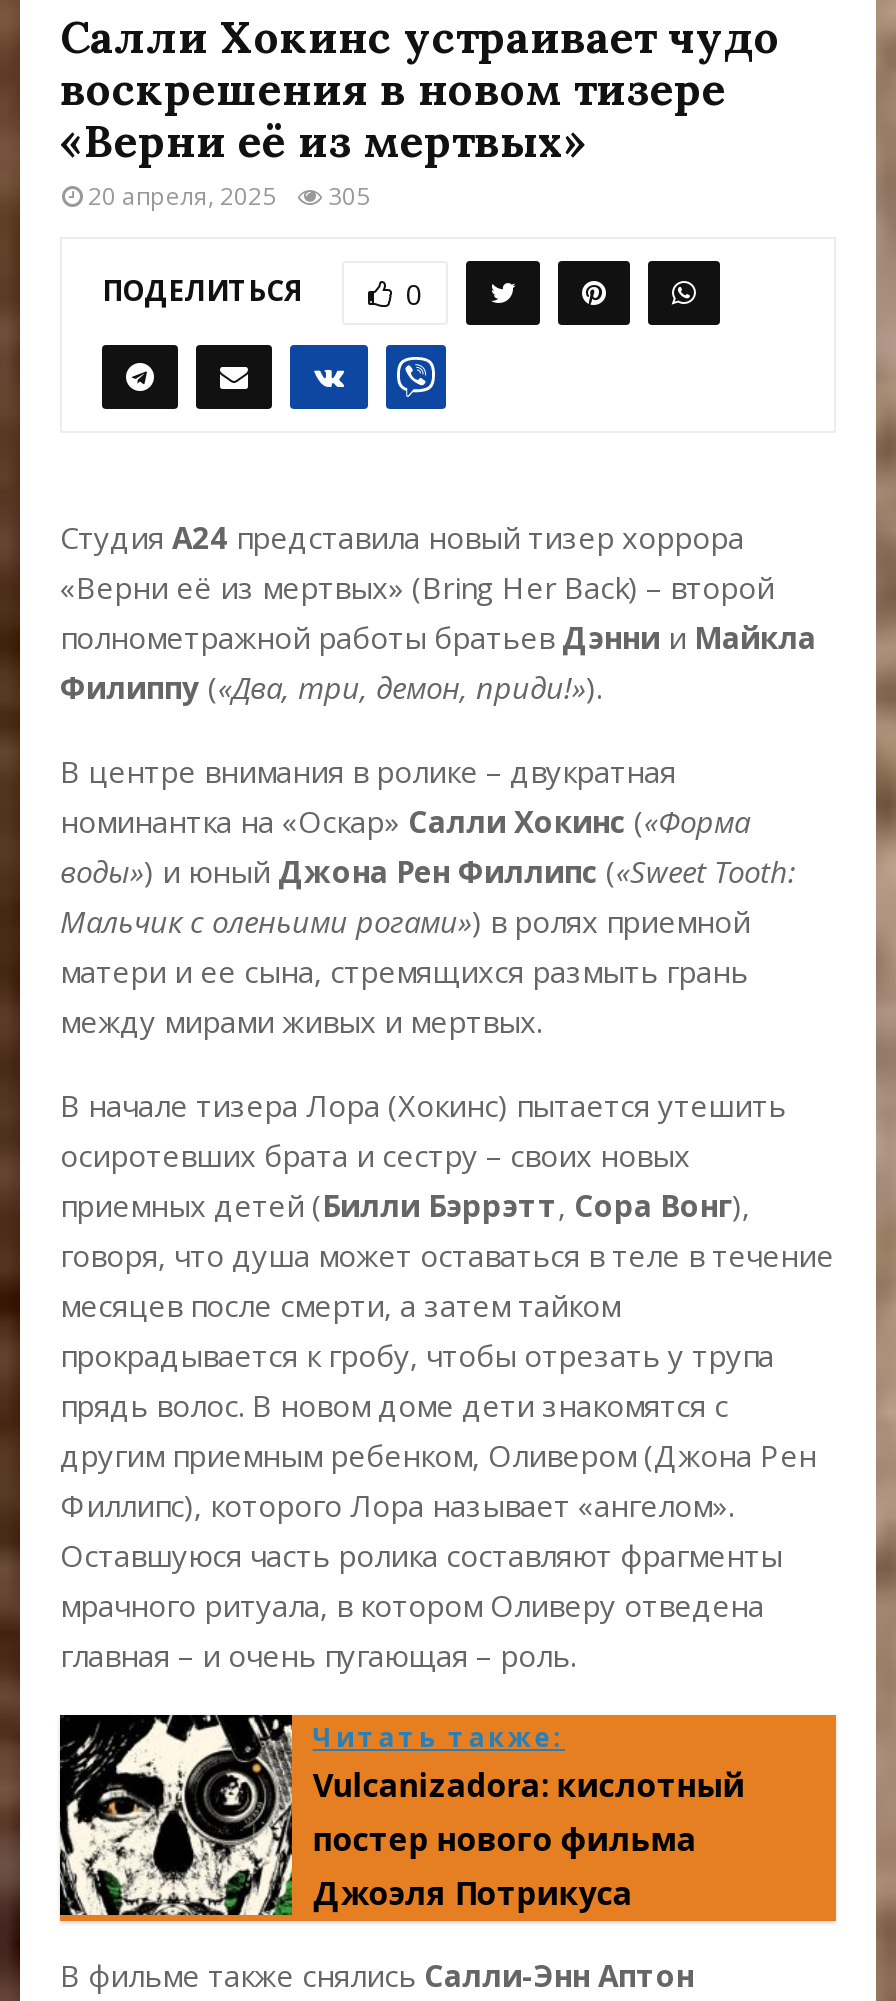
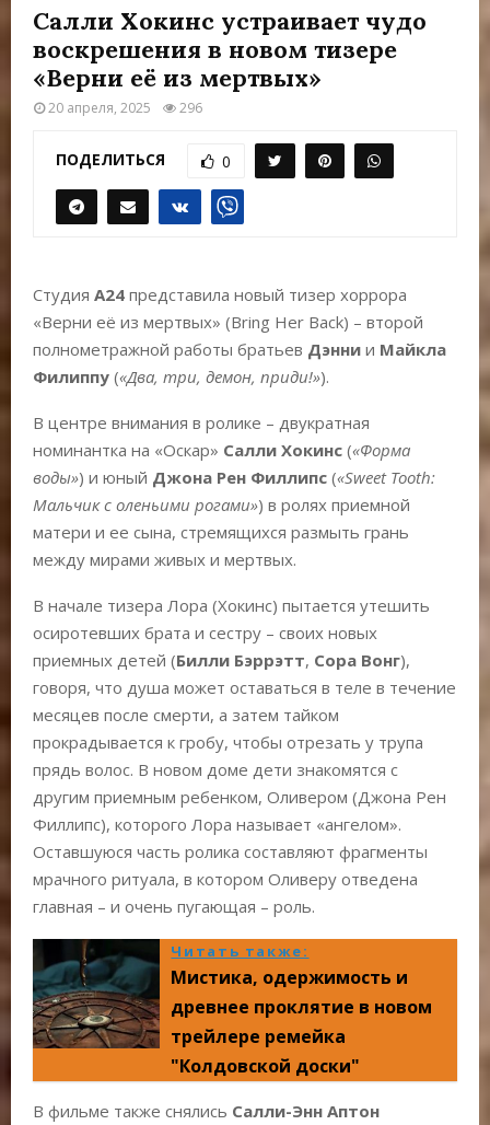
[88,179,370,213] 20 апреля, 2025 305 -> [48,98,202,117] 20 апреля, 2025 296
[60,1715,745,1917] [image] | Vulcanizadora: кислотный | постер нового фильма | Джоэля Потрикуса -> [32,940,432,1078] [image] | Мистика, одержимость и | древнее проклятие в новом | трейлере ремейка | "Колдовской доски"

